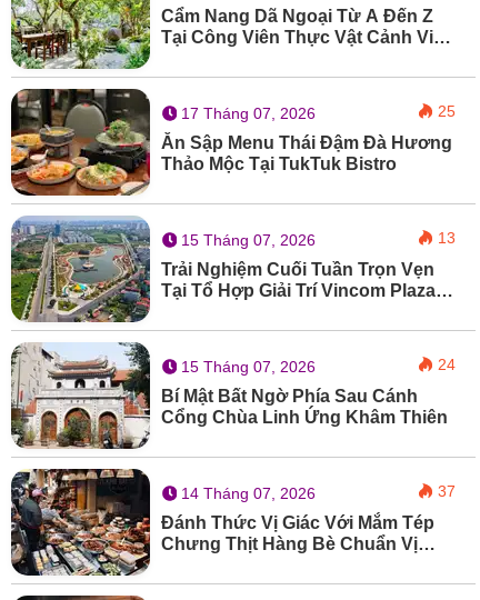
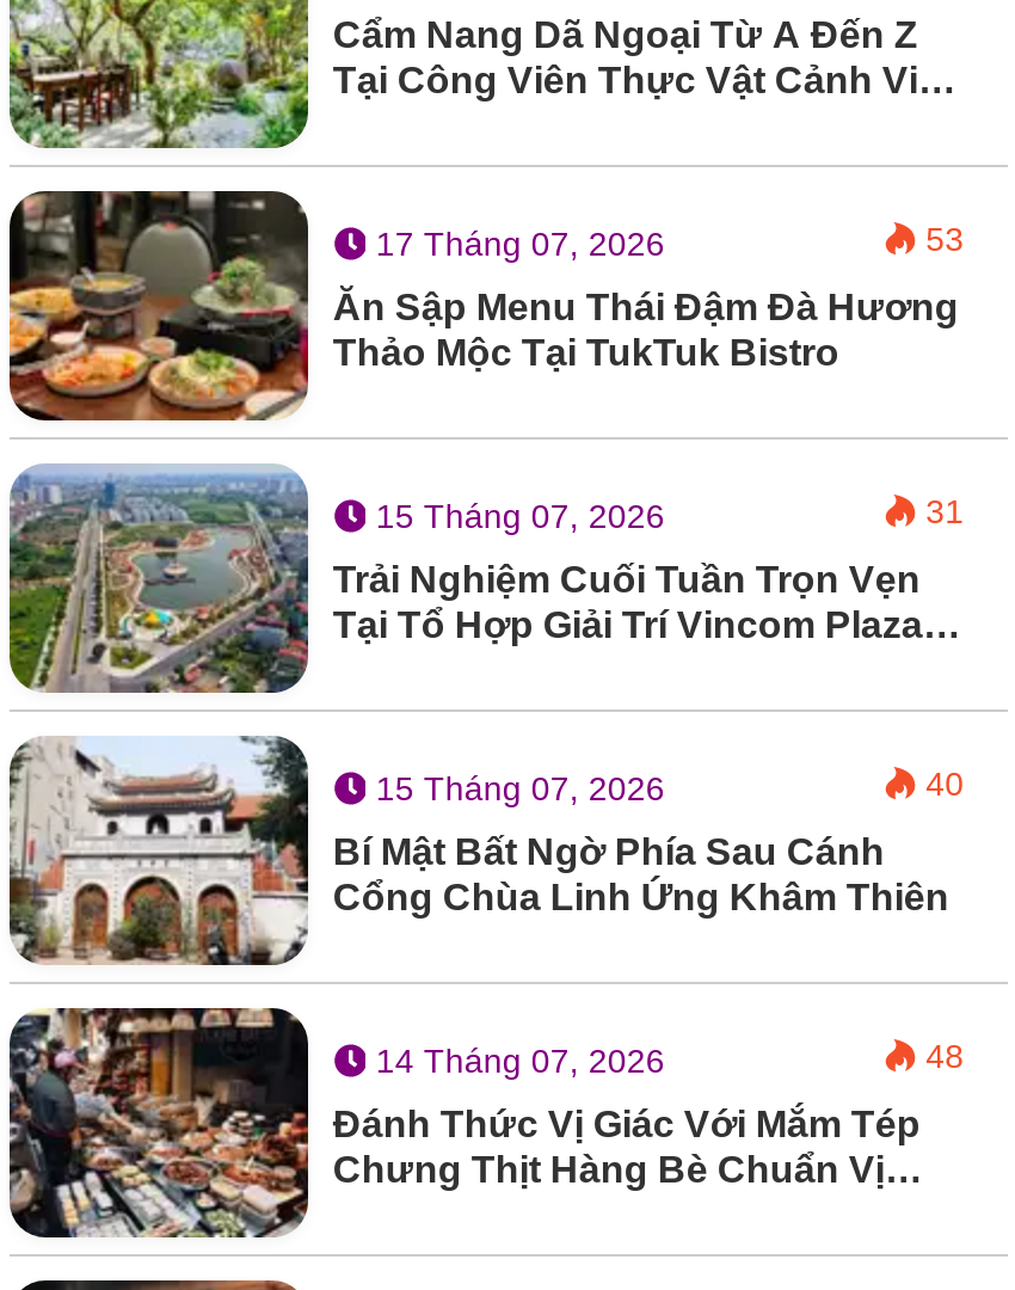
[433,102,455,120] 25 -> [916,220,964,258] 53
[433,229,455,247] 13 -> [916,492,964,530] 31
[433,356,455,373] 24 -> [916,764,964,803] 40
[433,482,455,500] 37 -> [916,1037,964,1075] 48

